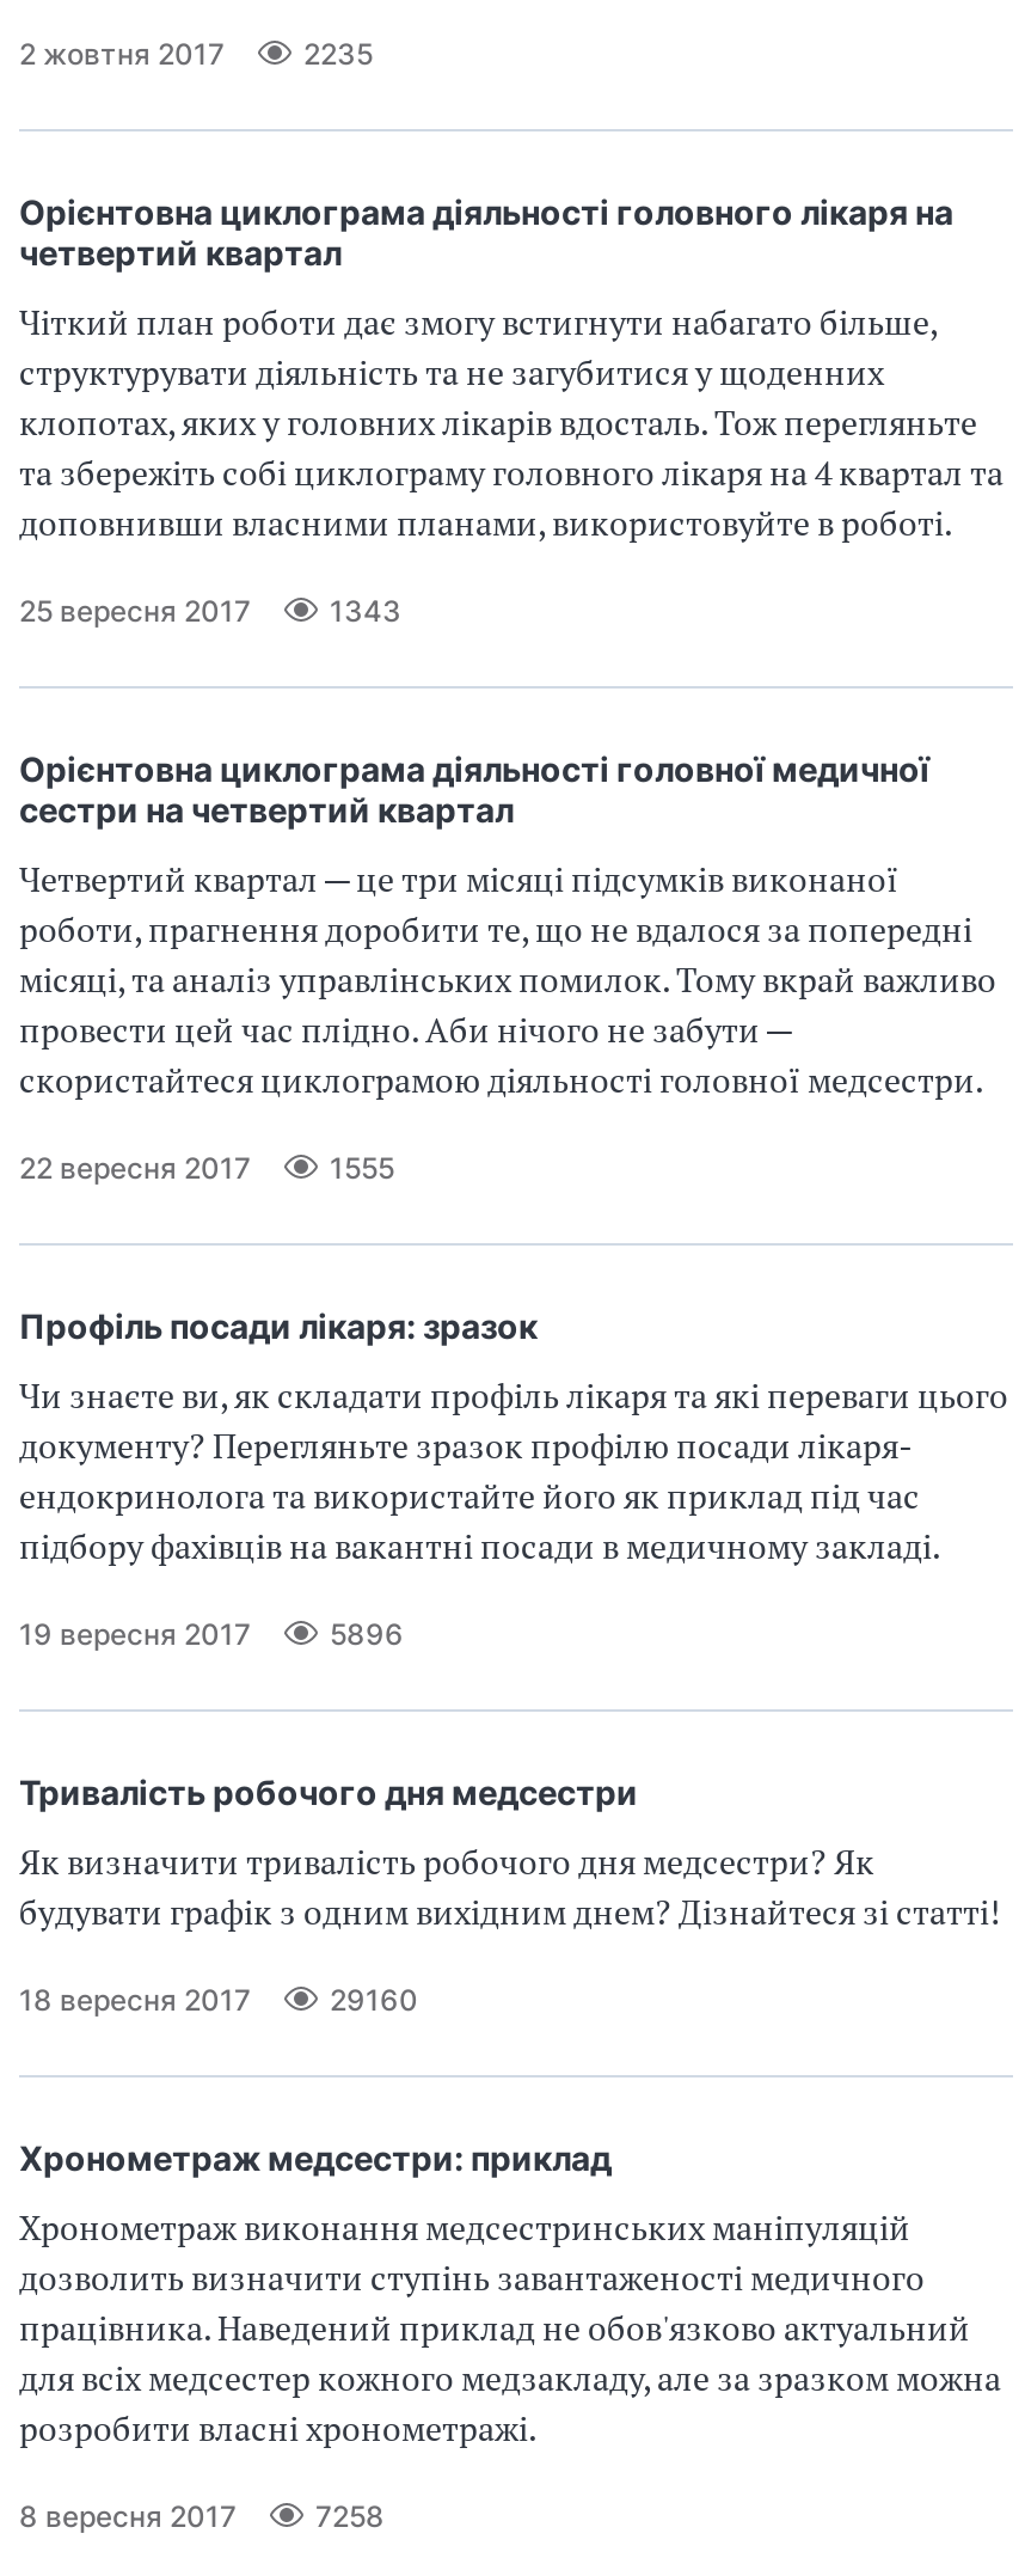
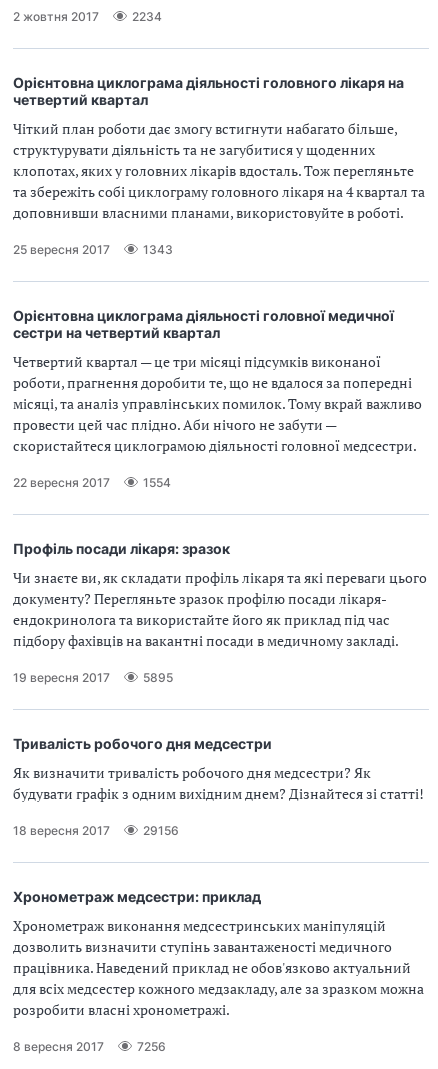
[303,35,373,71] 2235 -> [132,8,162,23] 2234
[330,1149,394,1185] 1555 -> [143,474,171,489] 1554
[330,1615,404,1651] 5896 -> [143,669,173,684] 5895
[330,1981,418,2017] 29160 -> [143,822,179,837] 29156
[315,2497,385,2533] 7258 -> [137,1038,166,1053] 7256

